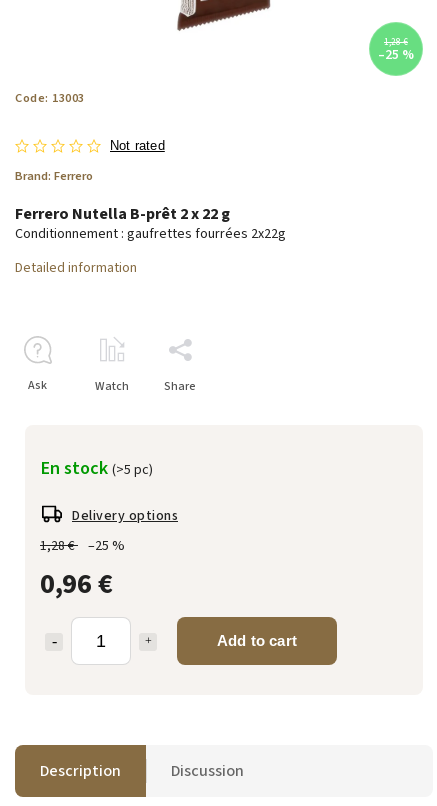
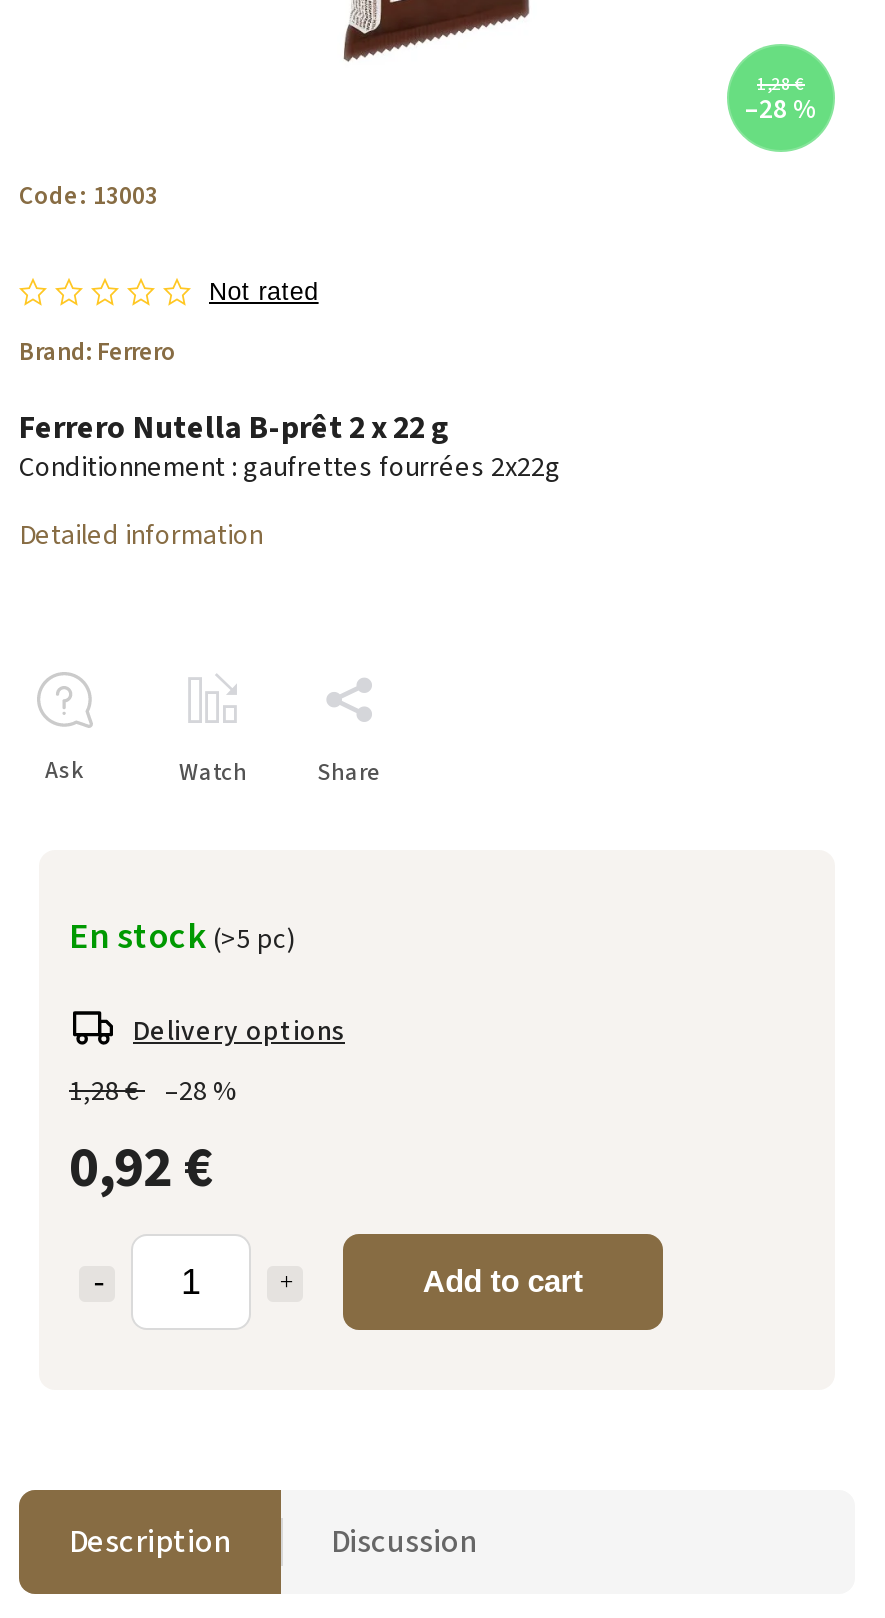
[378,45,414,64] –25 % -> [745,91,817,129] –28 %
[40,535,125,555] 1,28 € –25 % -> [69,1071,239,1111] 1,28 € –28 %
[40,563,112,603] 0,96 € -> [69,1127,213,1207] 0,92 €

